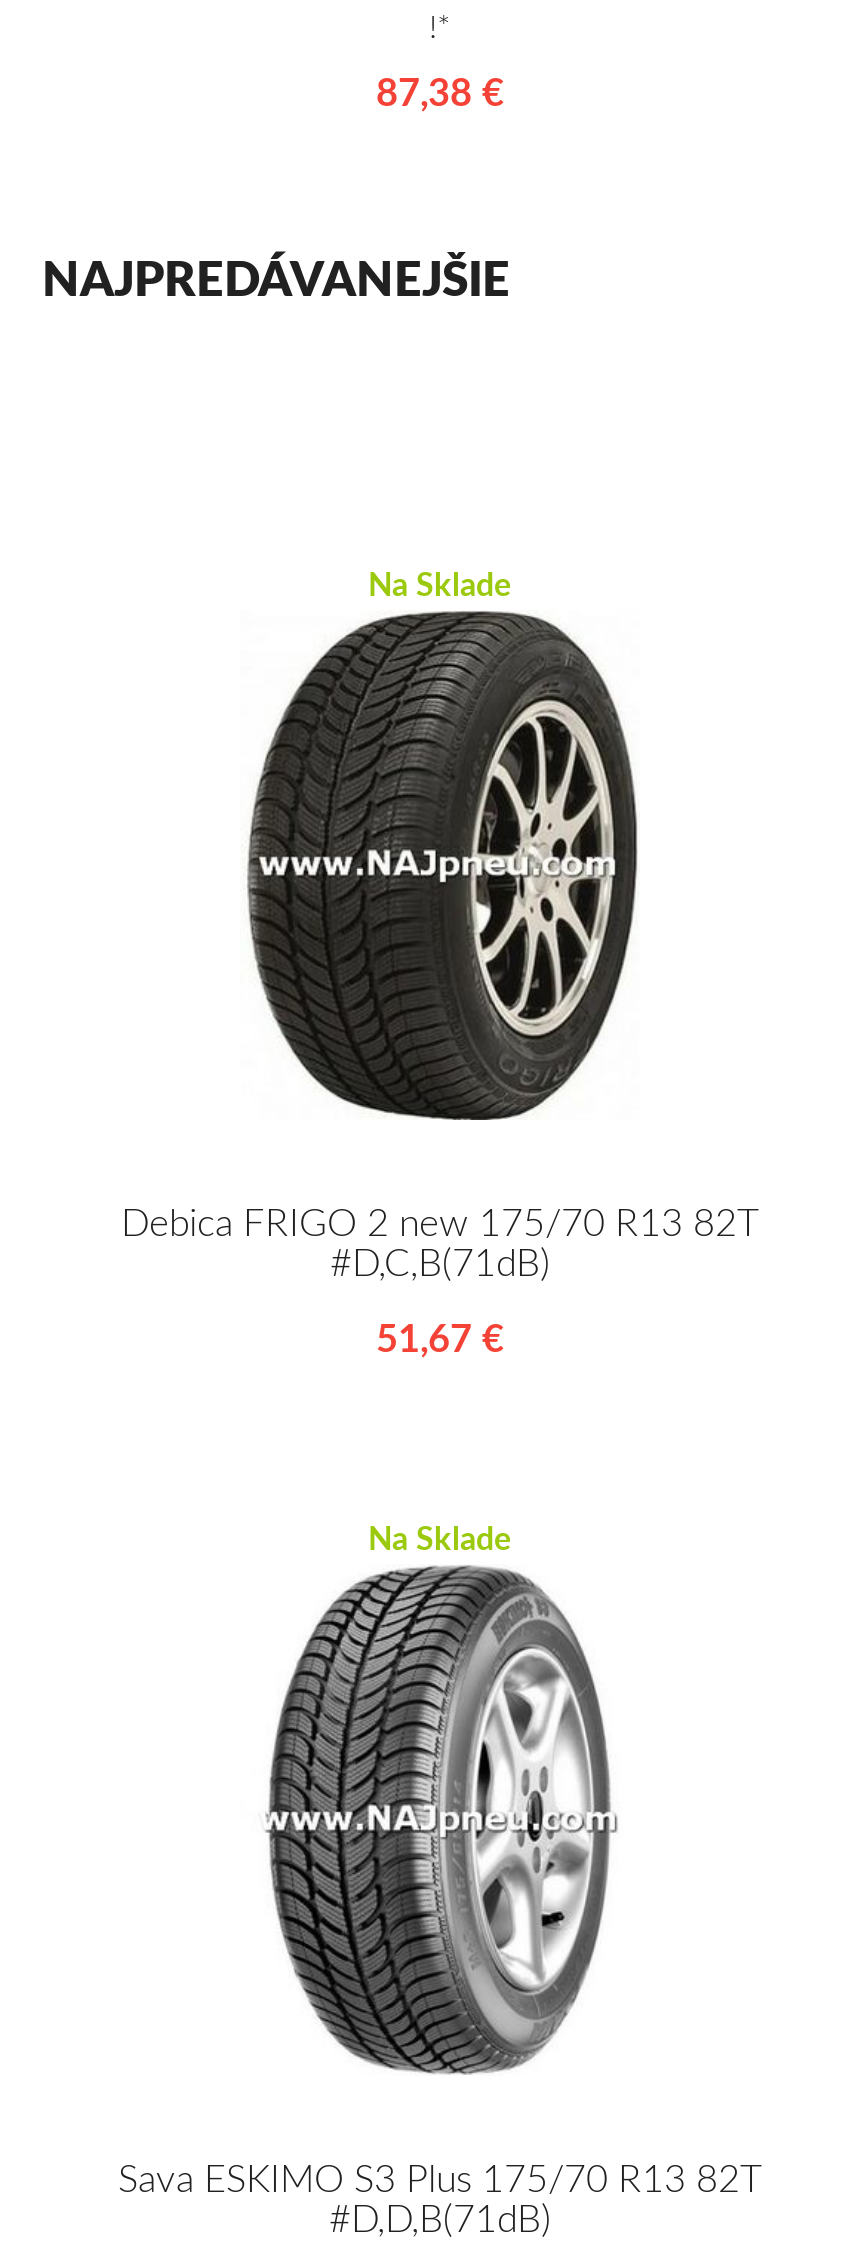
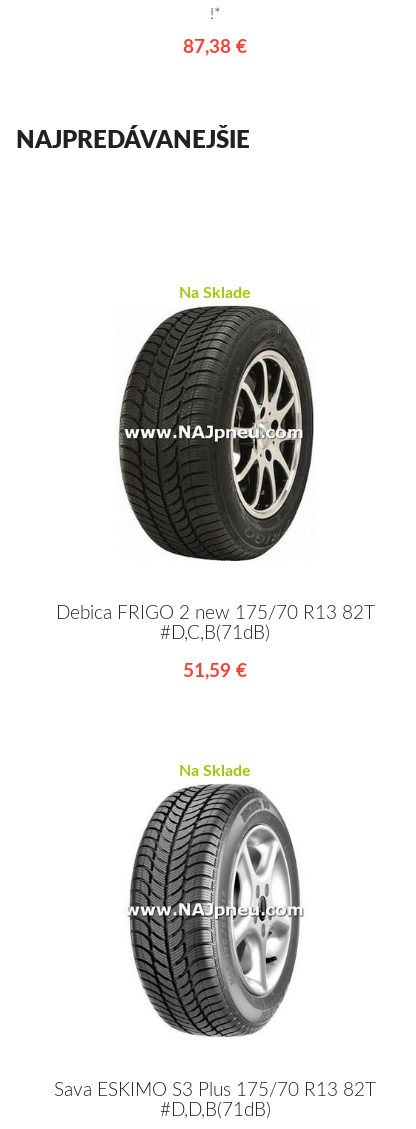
[376,1323,504,1361] 51,67 € -> [183,662,247,681] 51,59 €

